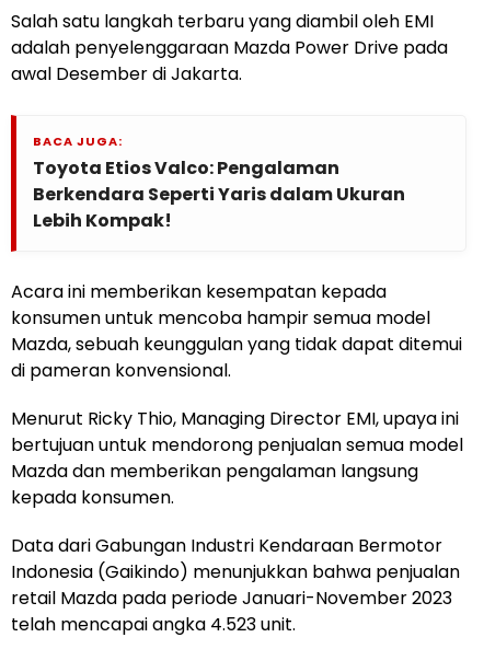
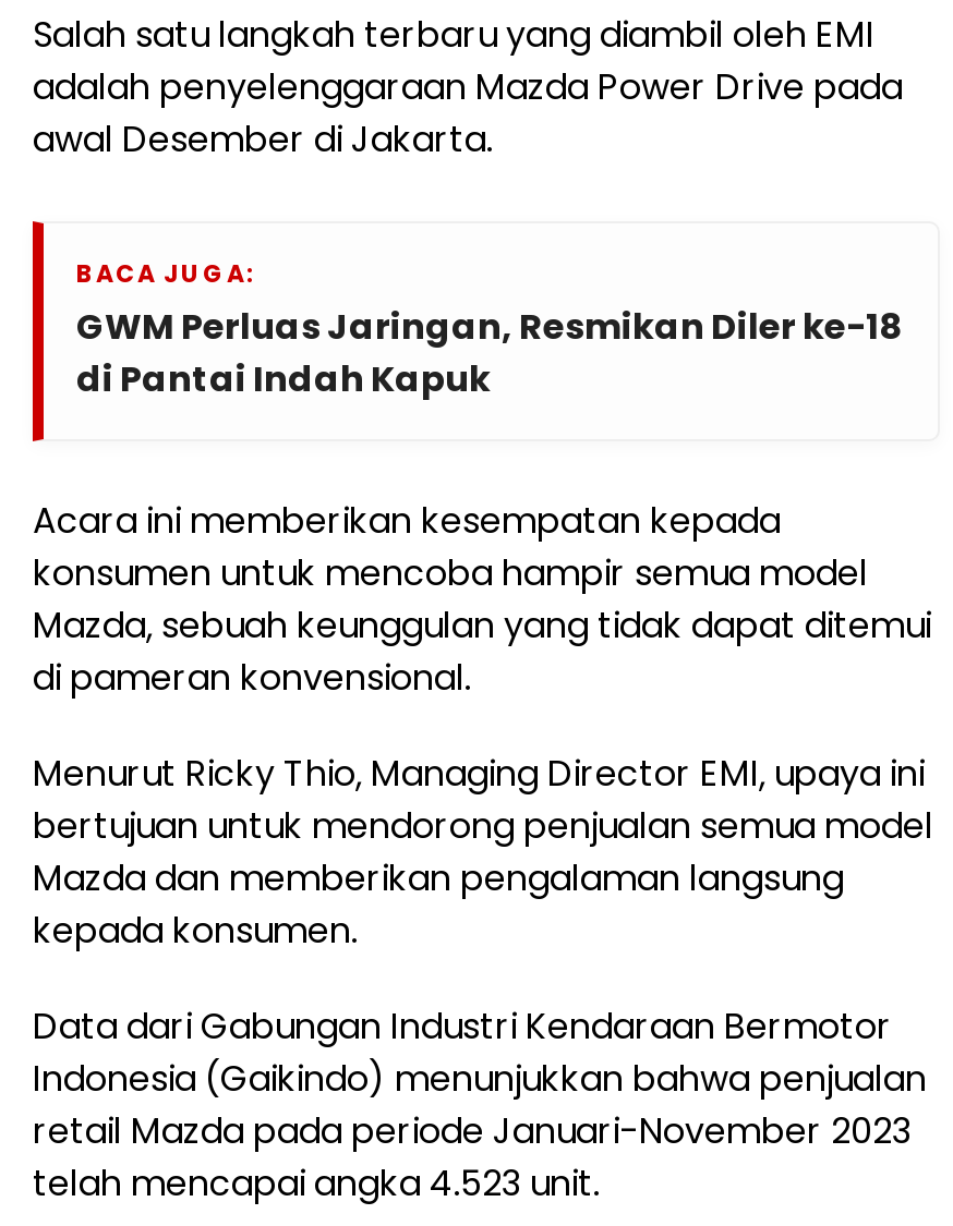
[33,155,405,233] Toyota Etios Valco: Pengalaman | Berkendara Seperti Yaris dalam Ukuran | Lebih Kompak! -> [76,301,903,404] GWM Perluas Jaringan, Resmikan Diler ke-18 | di Pantai Indah Kapuk

